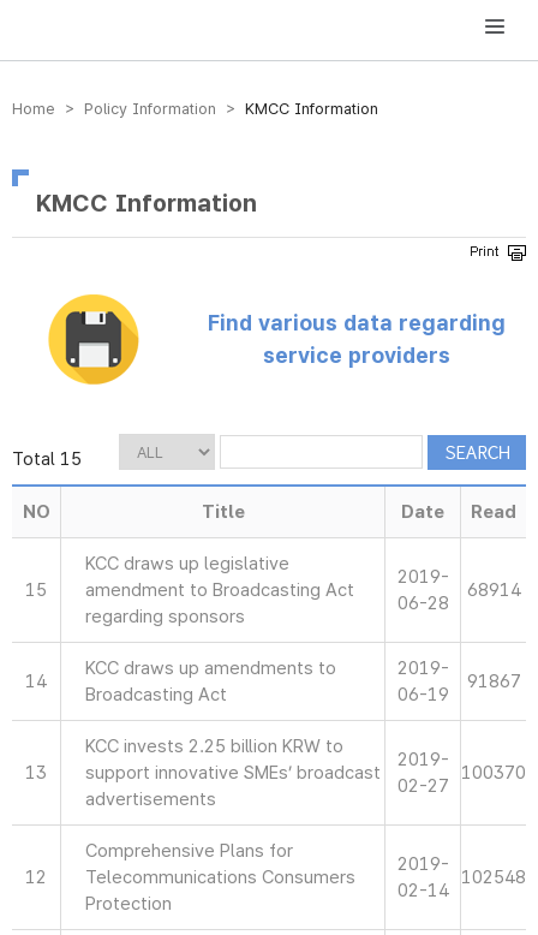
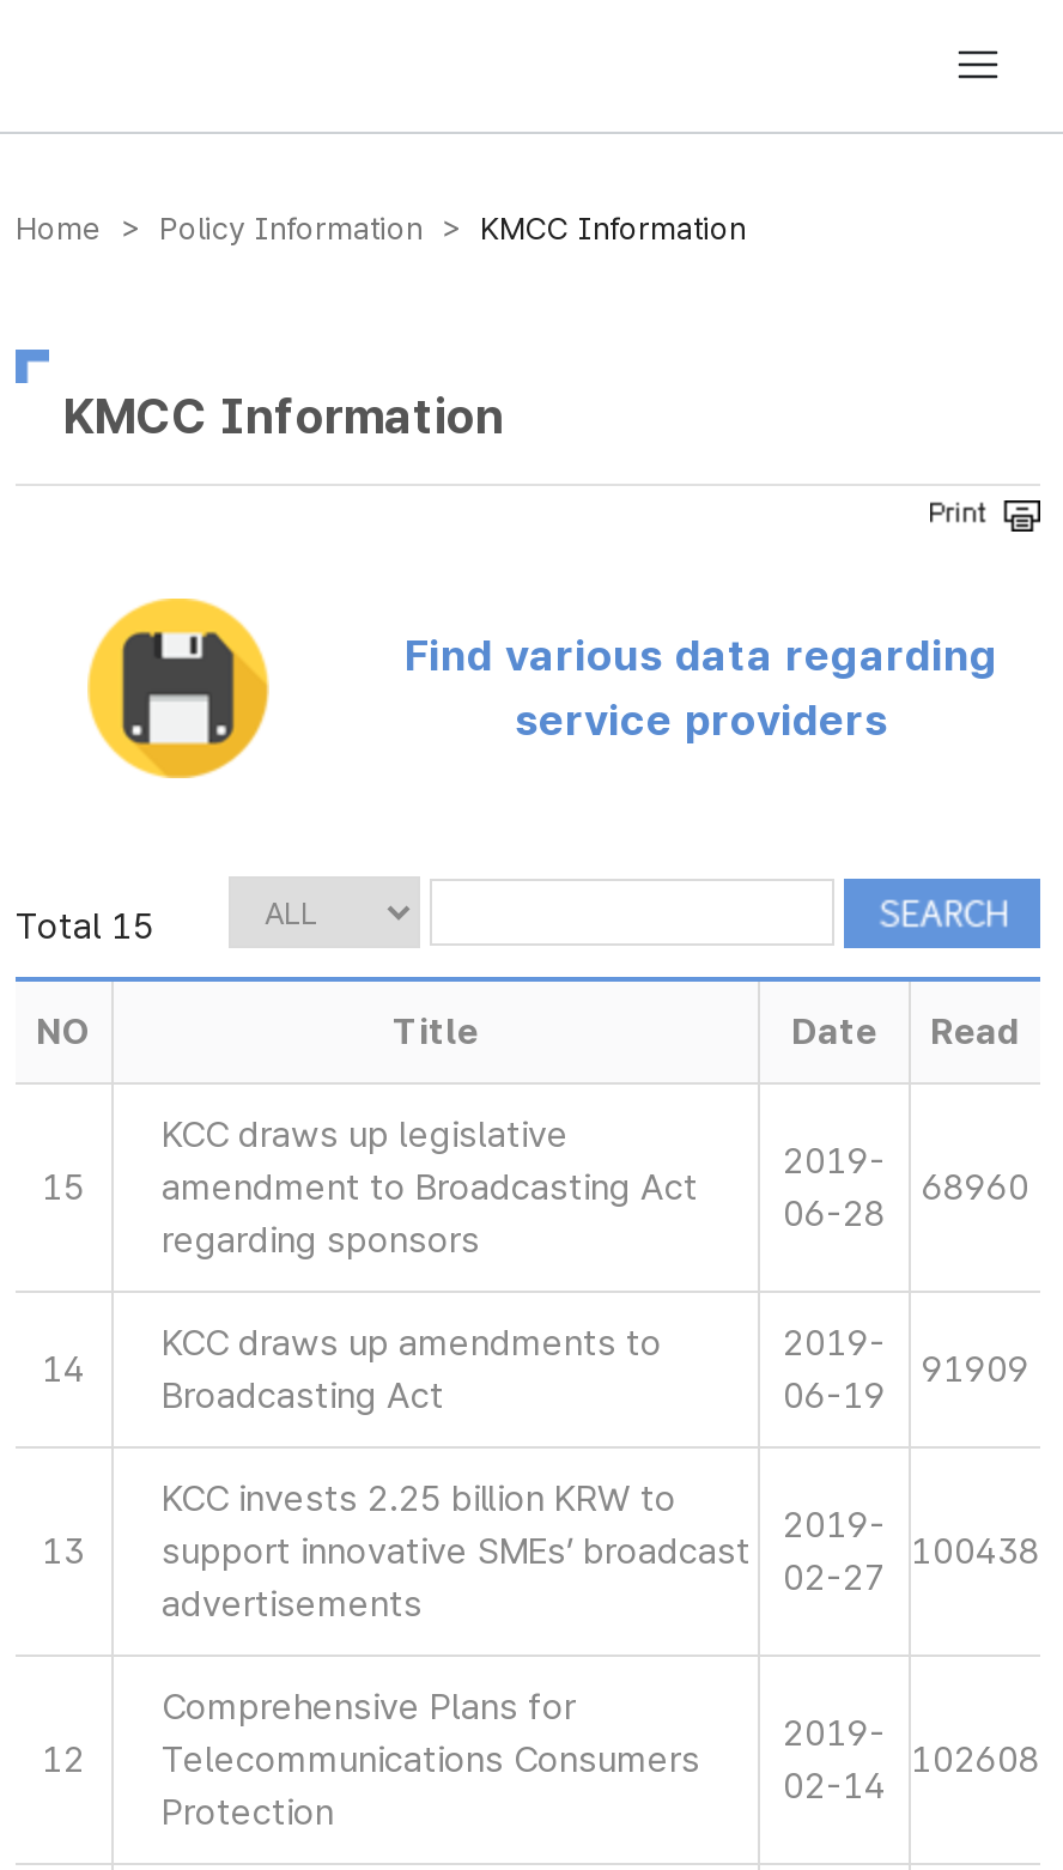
[467,579,521,601] 68914 -> [922,1166,1029,1209] 68960
[467,671,521,692] 91867 -> [922,1348,1029,1391] 91909
[461,762,526,784] 100370 -> [911,1530,1040,1573] 100438
[461,866,526,888] 102548 -> [911,1738,1040,1781] 102608

